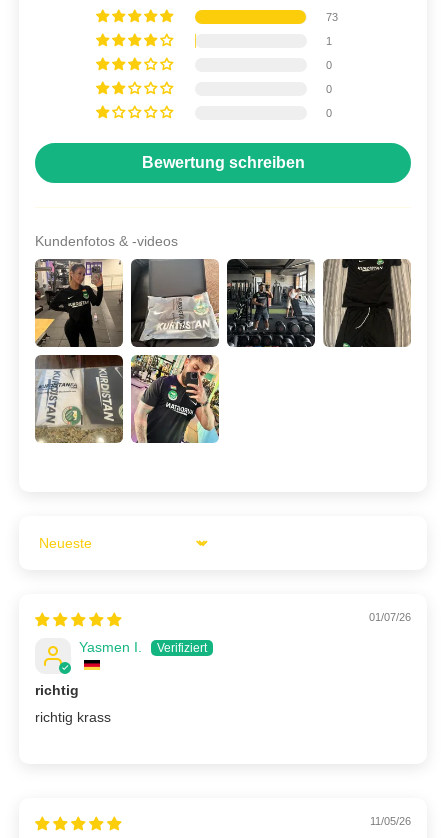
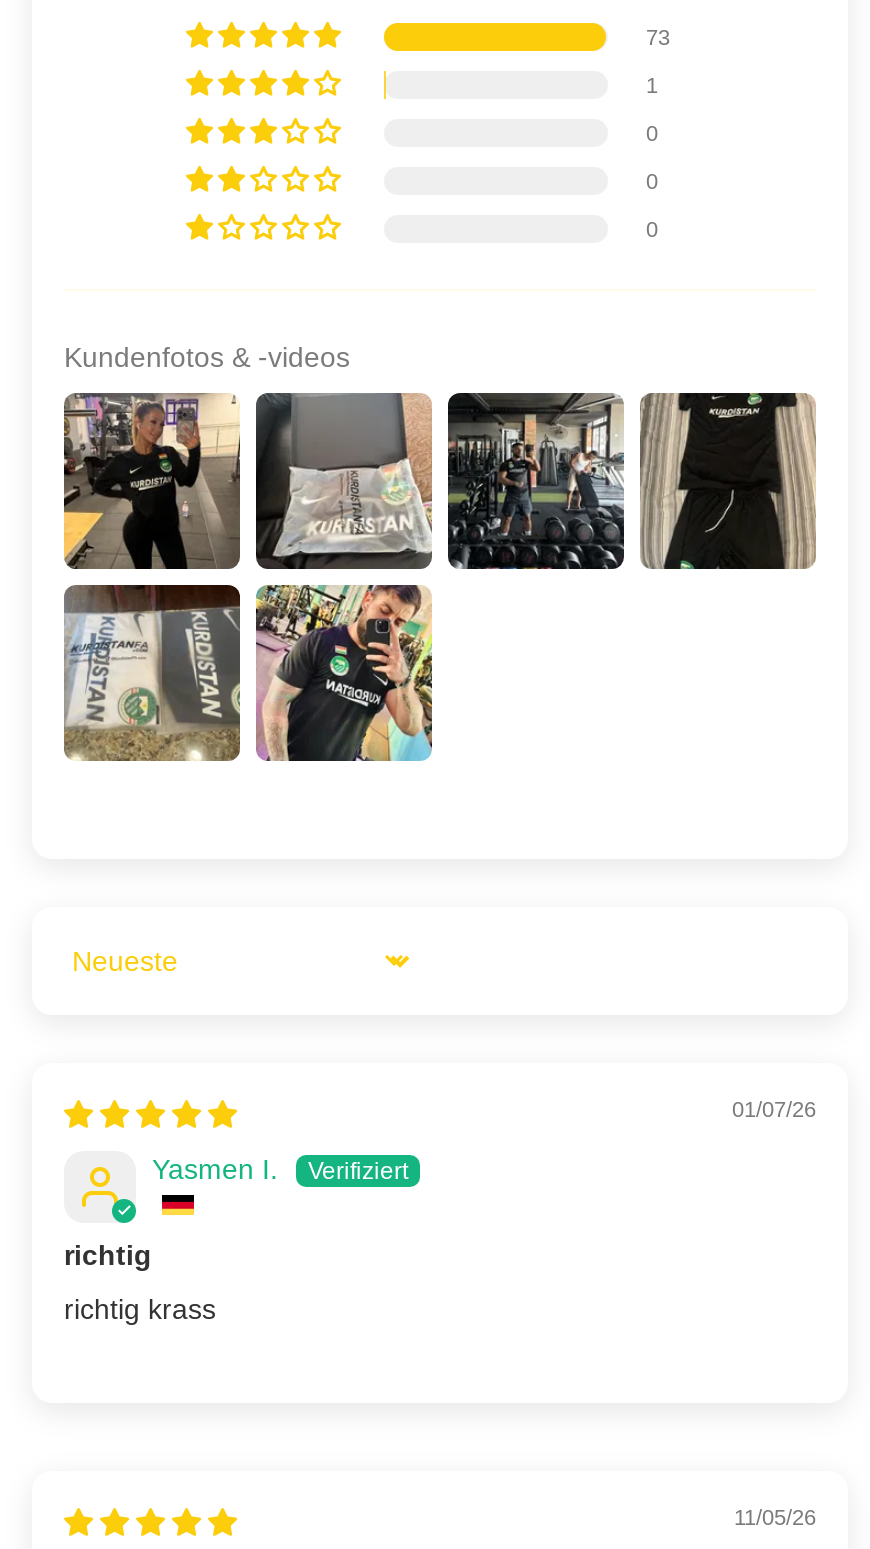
[141,154,304,171] Bewertung schreiben -> none

